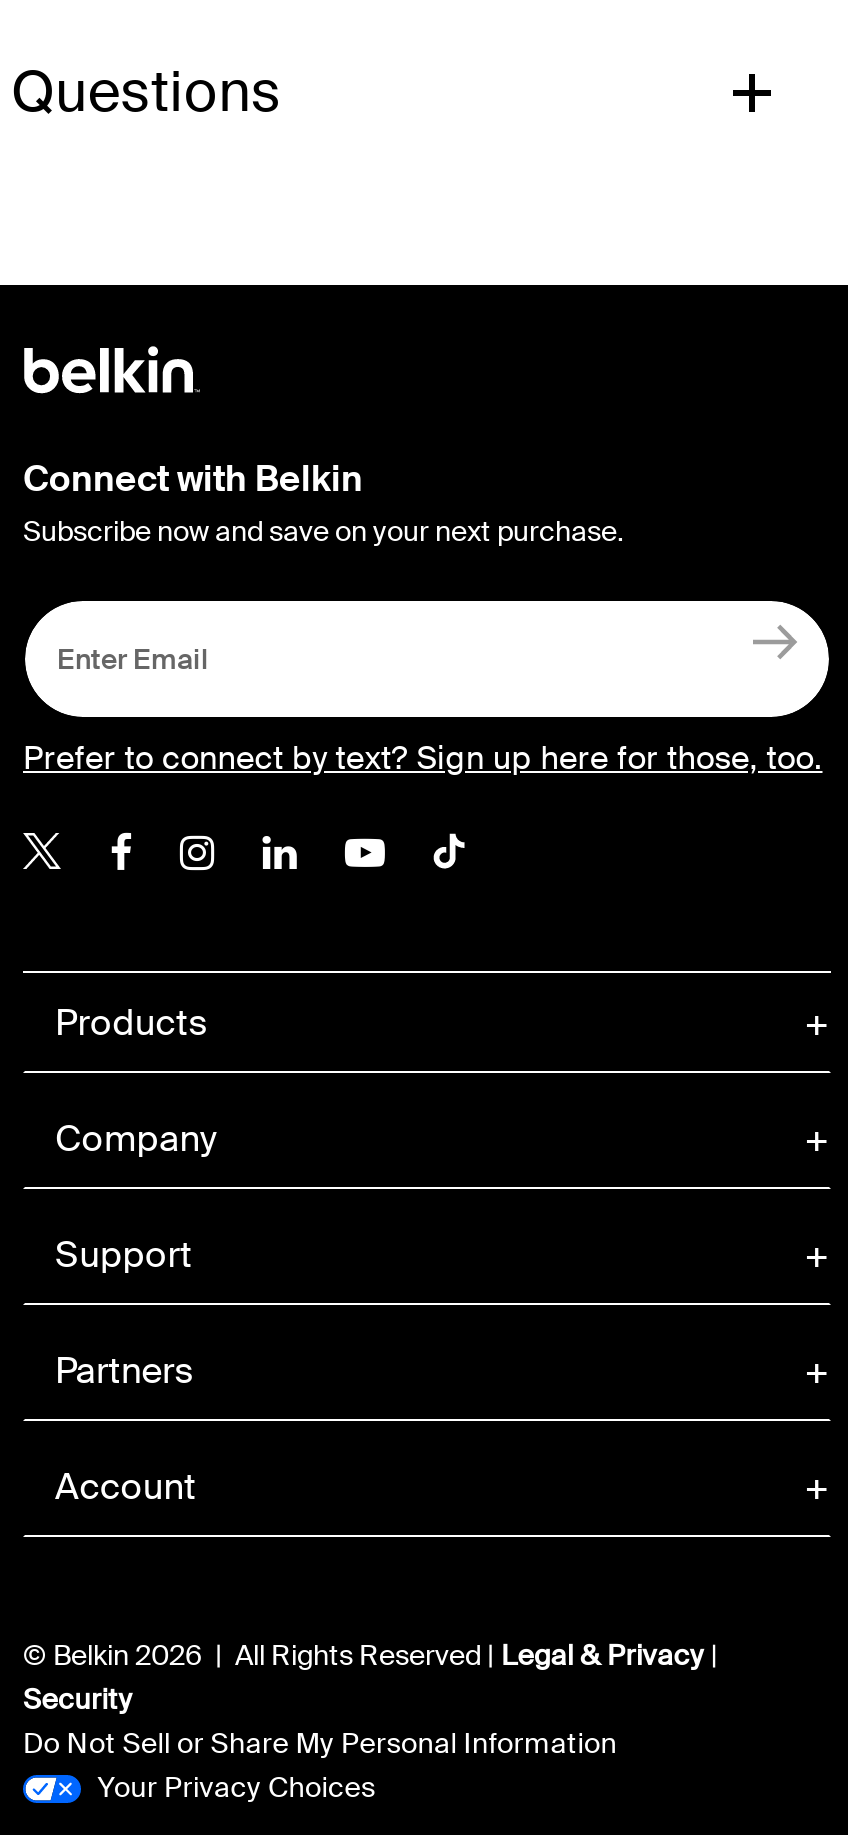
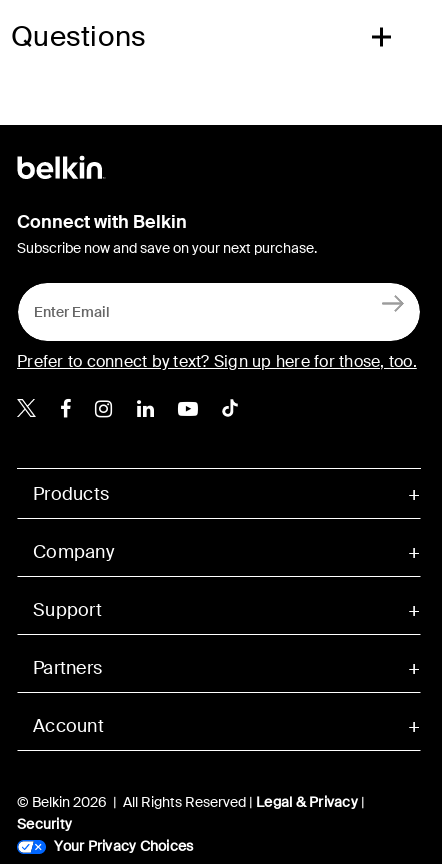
[23,1725,617,1761] Do Not Sell or Share My Personal Information -> none

